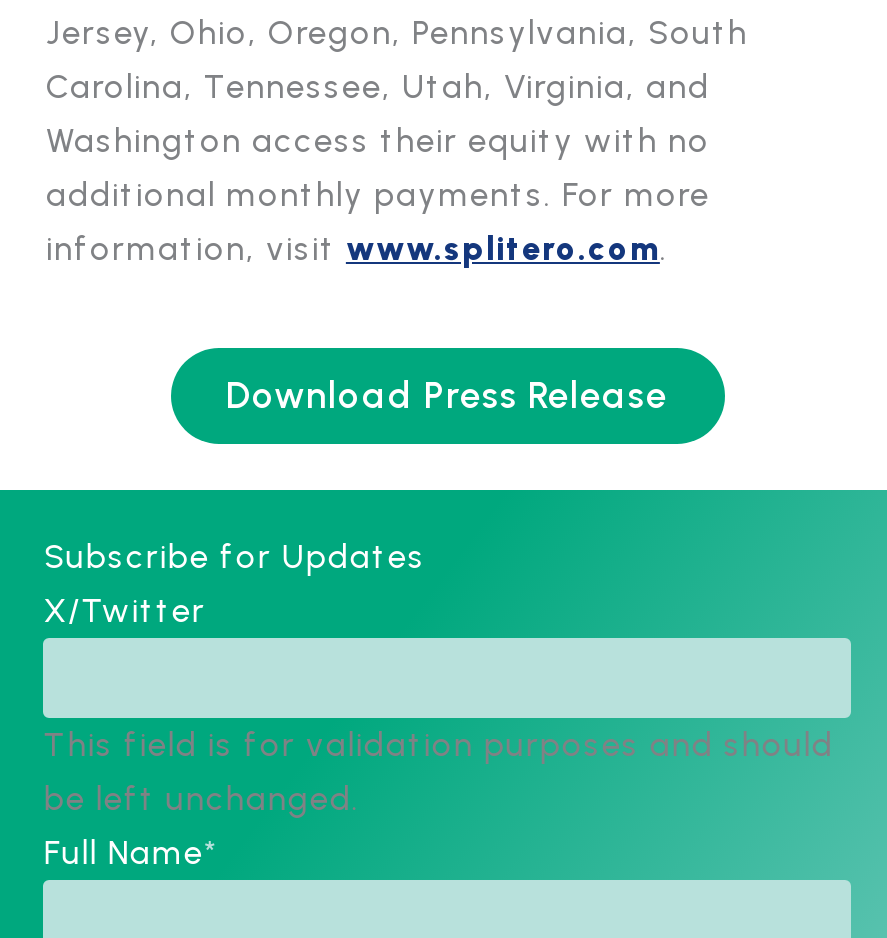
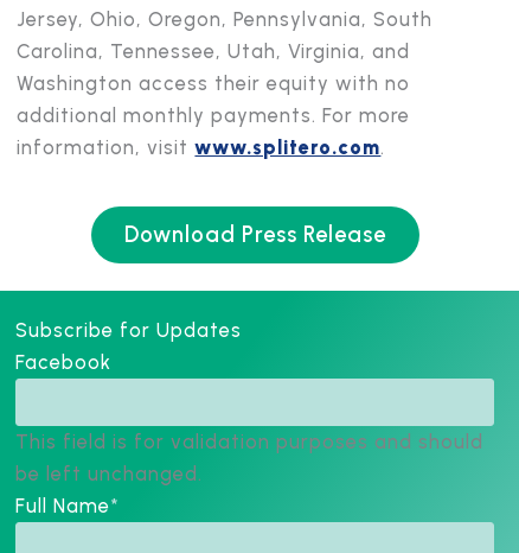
[44,590,206,630] X/Twitter -> [16,350,112,374] Facebook

